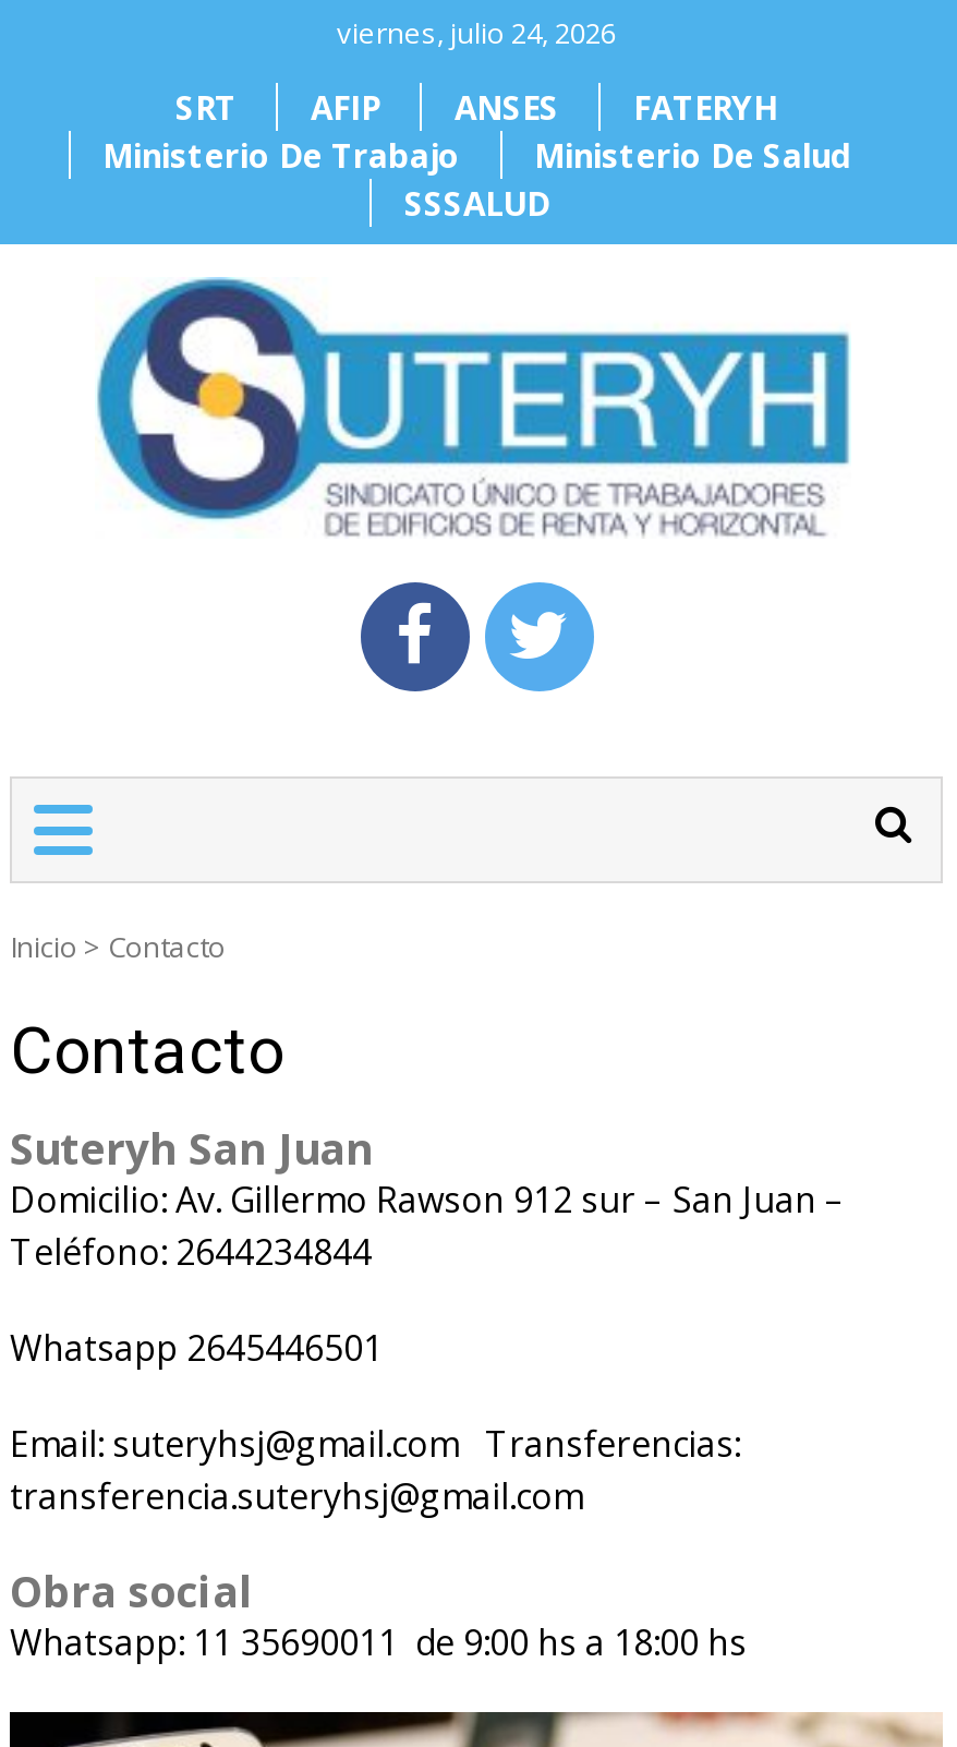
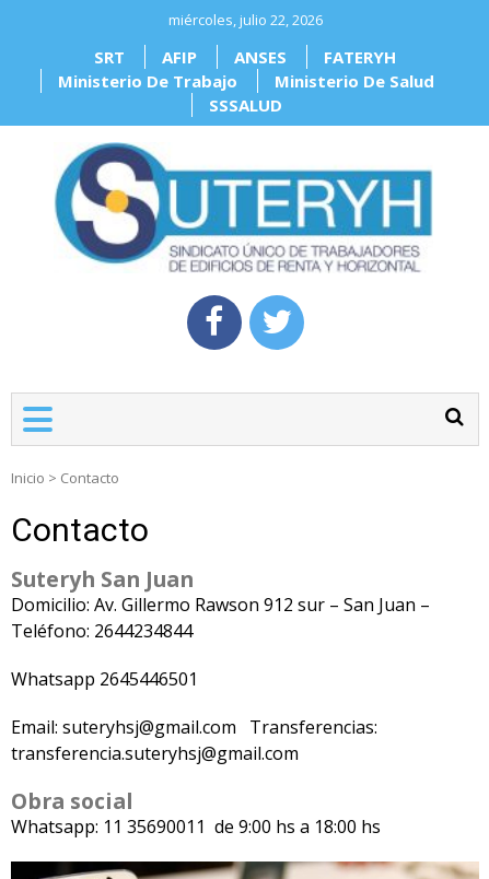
[337,13,616,52] viernes, julio 24, 2026 -> [168,10,322,30] miércoles, julio 22, 2026

